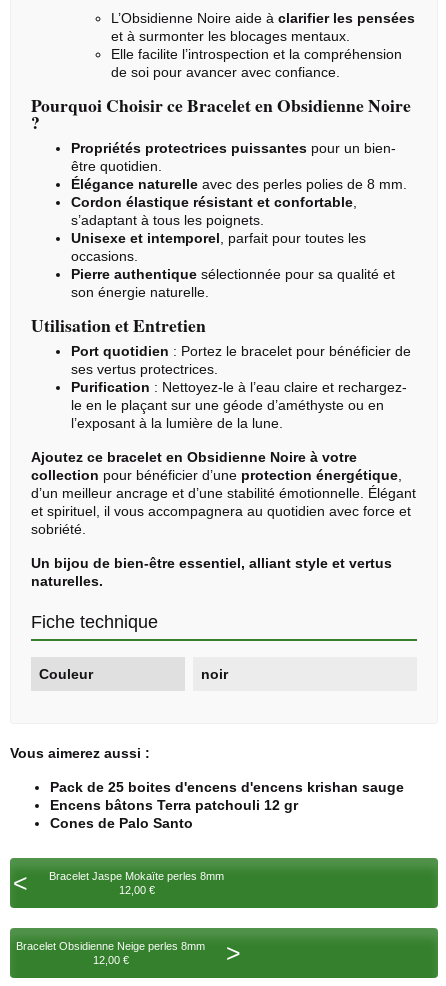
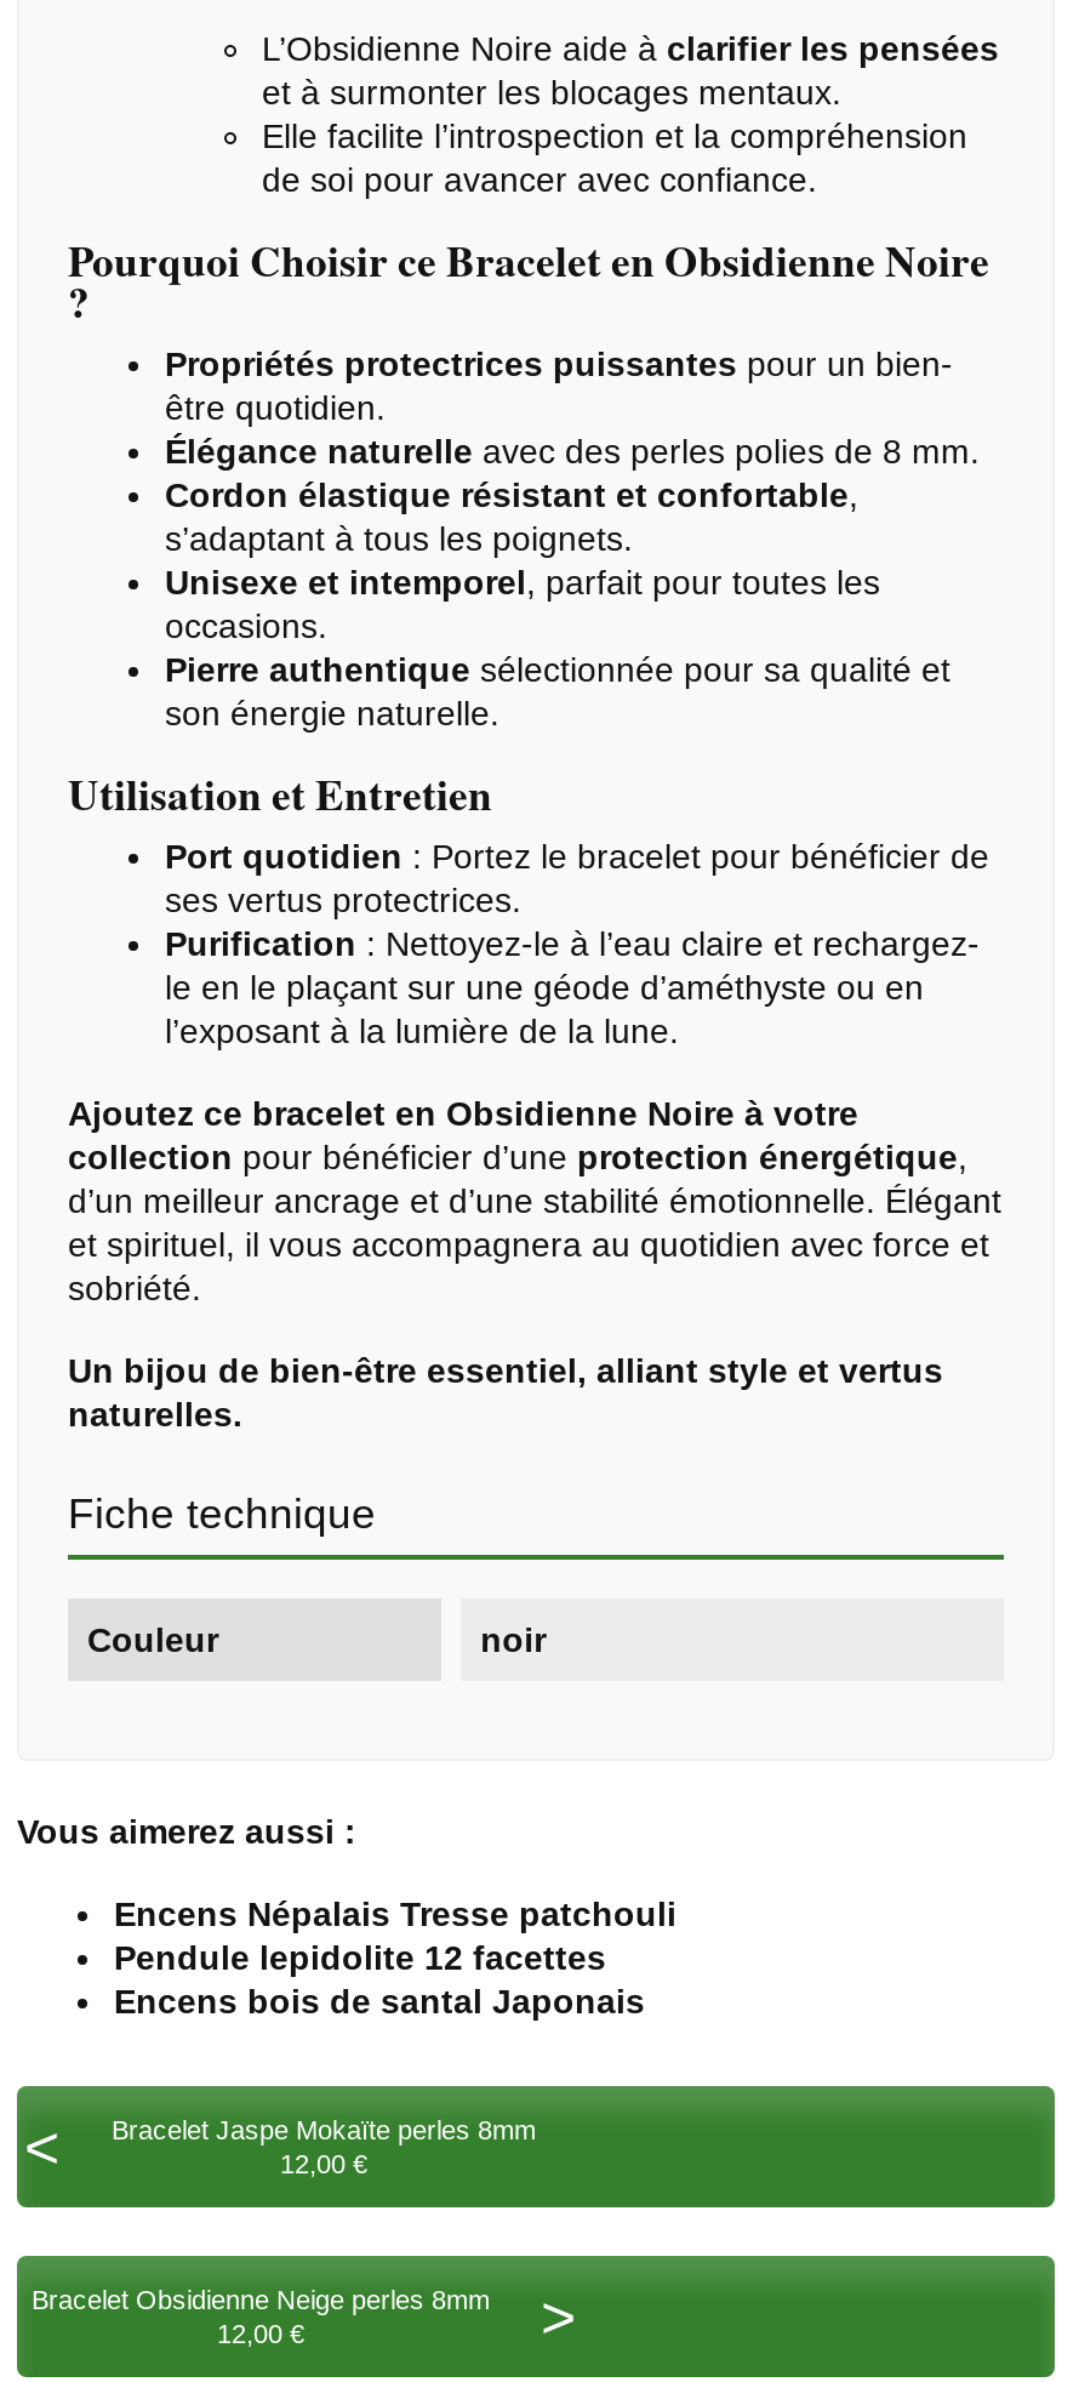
[50,779,404,831] Pack de 25 boites d'encens d'encens krishan sauge | Encens bâtons Terra patchouli 12 gr | Cones de Palo Santo -> [114,1894,676,2021] Encens Népalais Tresse patchouli | Pendule lepidolite 12 facettes | Encens bois de santal Japonais

